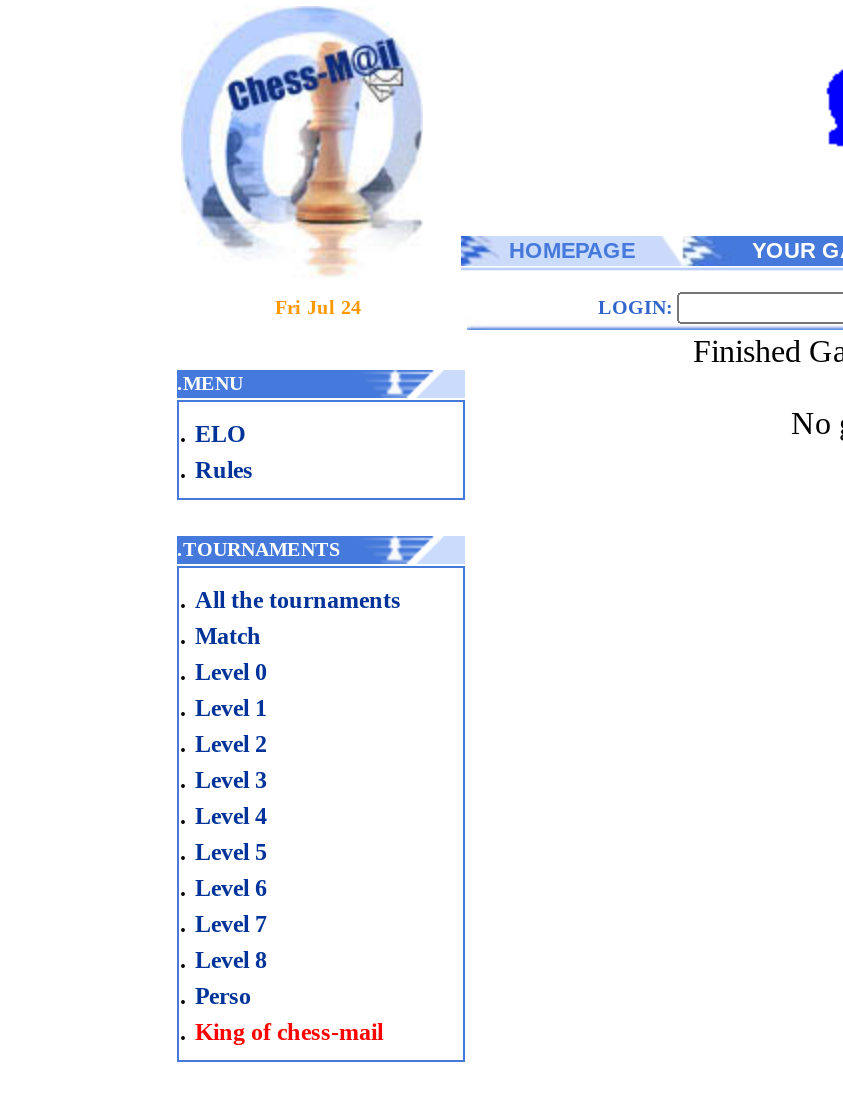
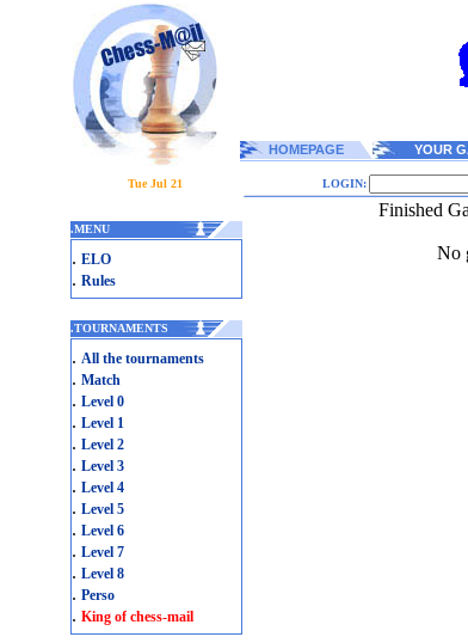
[275,296,361,318] Fri Jul 24 -> [127,177,182,190] Tue Jul 21

